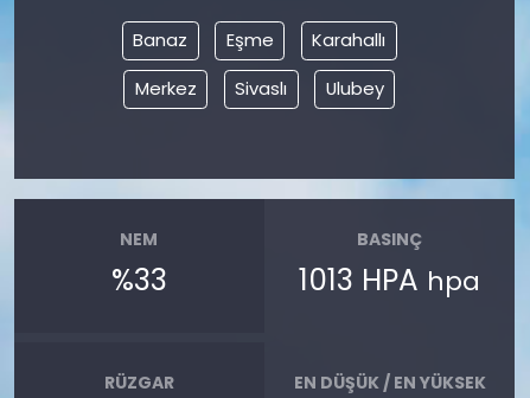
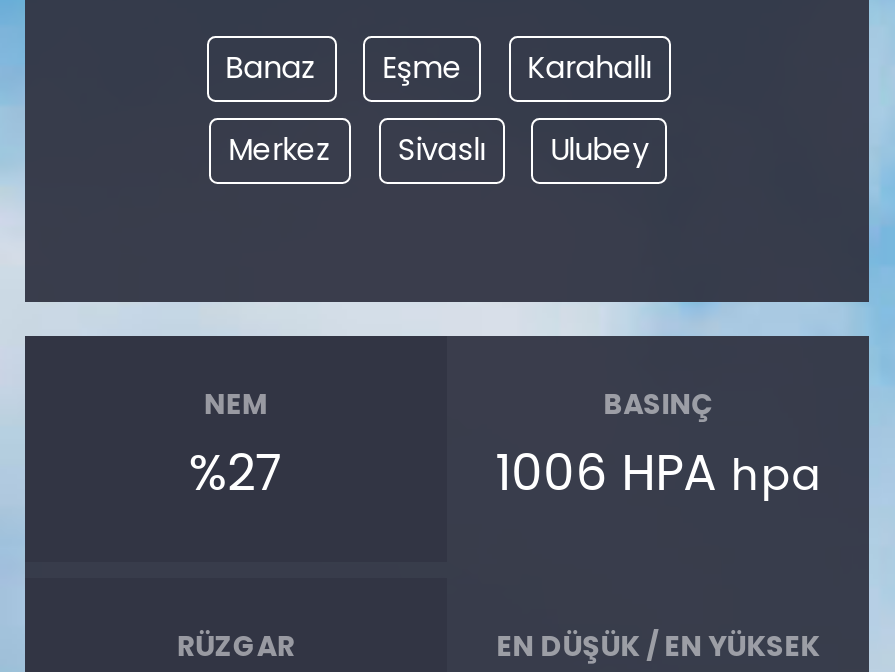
[111,260,167,301] %33 -> [189,438,283,508] %27
[299,260,480,301] 1013 HPA hpa -> [495,438,821,508] 1006 HPA hpa

